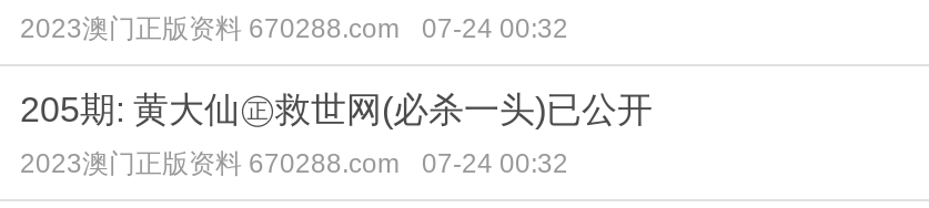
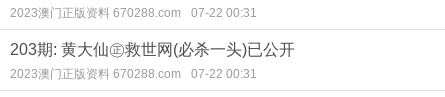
[20,13,568,44] 2023澳门正版资料 670288.com 07-24 00:32 -> [10,6,257,20] 2023澳门正版资料 670288.com 07-22 00:31
[20,91,653,128] 205期: 黄大仙㊣救世网(必杀一头)已公开 -> [10,41,295,58] 203期: 黄大仙㊣救世网(必杀一头)已公开
[20,148,568,179] 2023澳门正版资料 670288.com 07-24 00:32 -> [10,67,257,81] 2023澳门正版资料 670288.com 07-22 00:31

